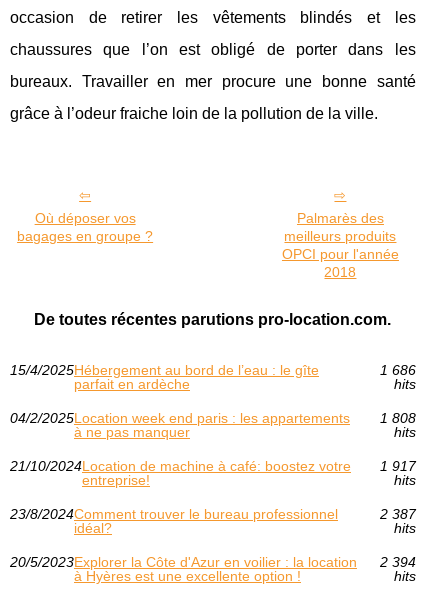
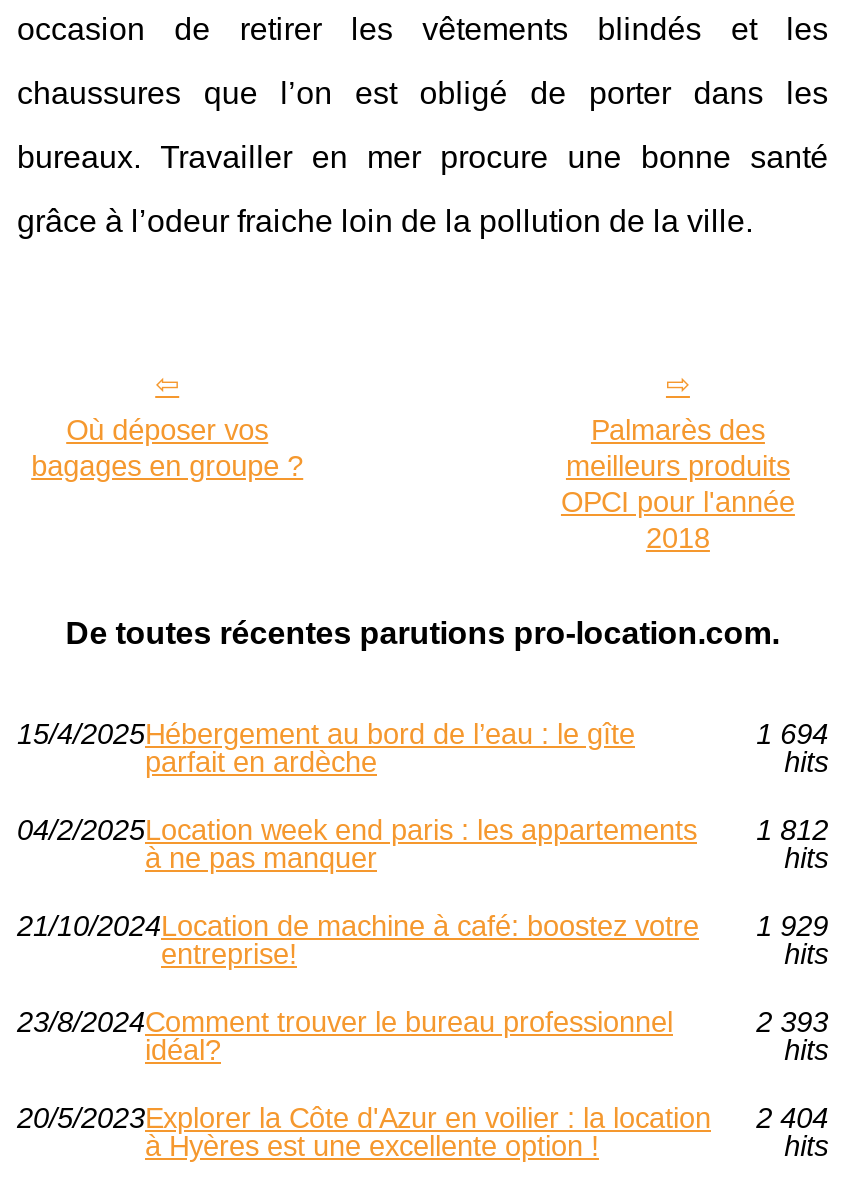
[380,362,416,378] 1 686 -> [756,718,828,750] 1 694
[10,410,416,426] 04/2/2025 Location week end paris : les appartements 1 808 -> [17,814,828,846] 04/2/2025 Location week end paris : les appartements 1 812
[10,458,416,474] 21/10/2024 Location de machine à café: boostez votre 1 917 -> [17,910,828,942] 21/10/2024 Location de machine à café: boostez votre 1 929
[380,506,416,522] 2 387 -> [756,1006,828,1038] 2 393
[10,554,416,570] 20/5/2023 Explorer la Côte d'Azur en voilier : la location 2 394 -> [17,1102,828,1134] 20/5/2023 Explorer la Côte d'Azur en voilier : la location 2 404

